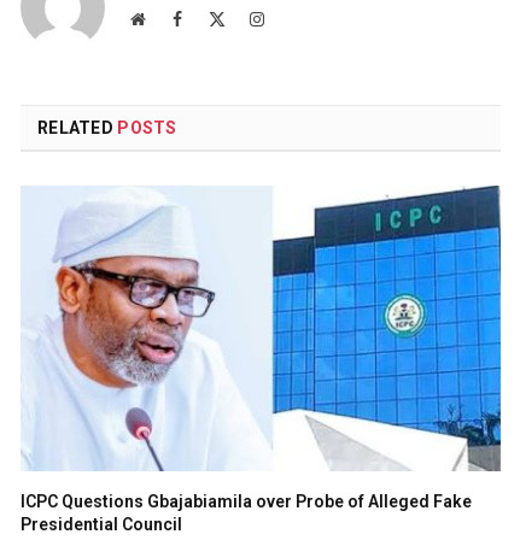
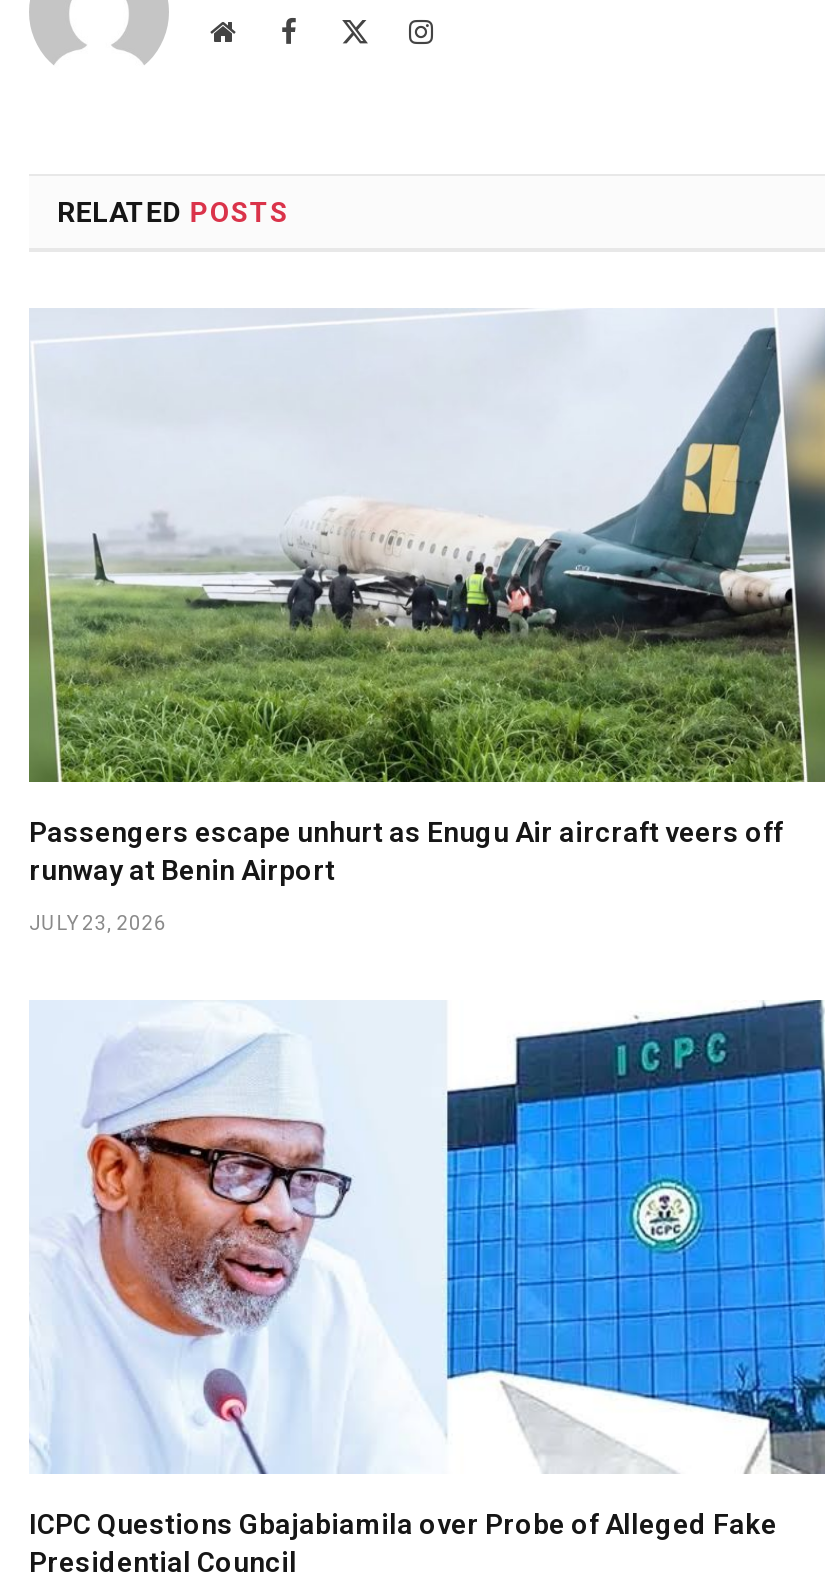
none -> [27,310,827,935] [image] | Passengers escape unhurt as Enugu Air aircraft veers off | runway at Benin Airport | JULY 23, 2026

